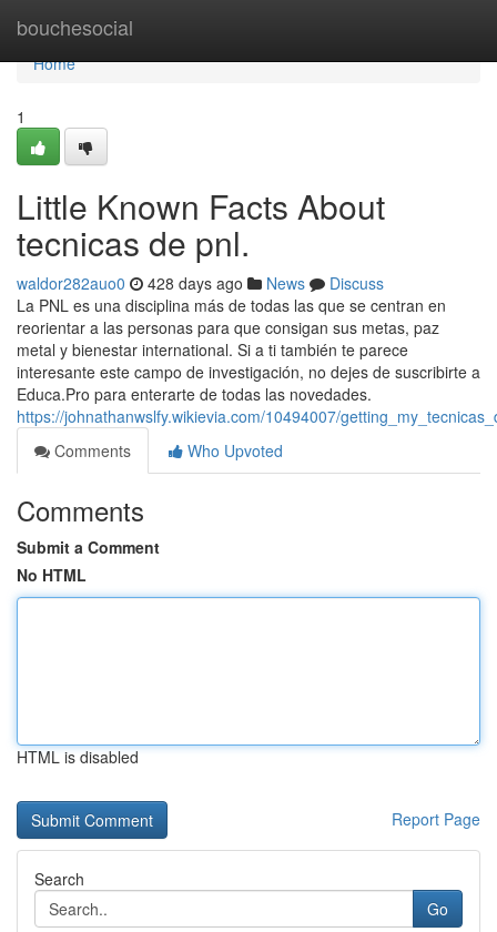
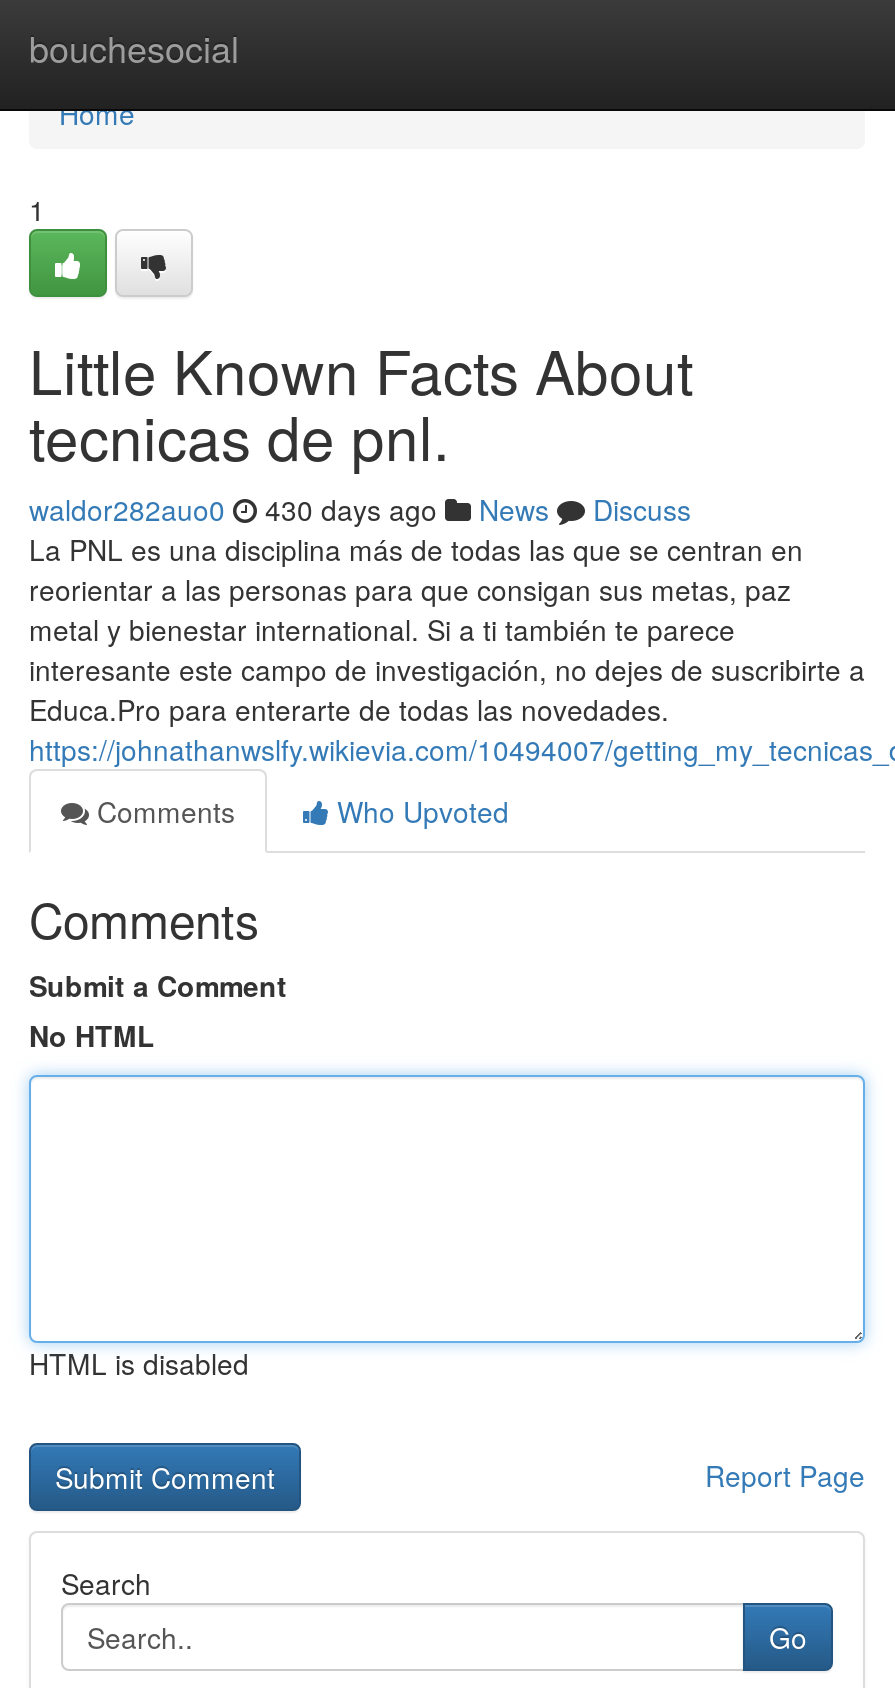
[17,272,384,294] waldor282auo0 428 days ago News Discuss -> [29,489,691,529] waldor282auo0 430 days ago News Discuss

